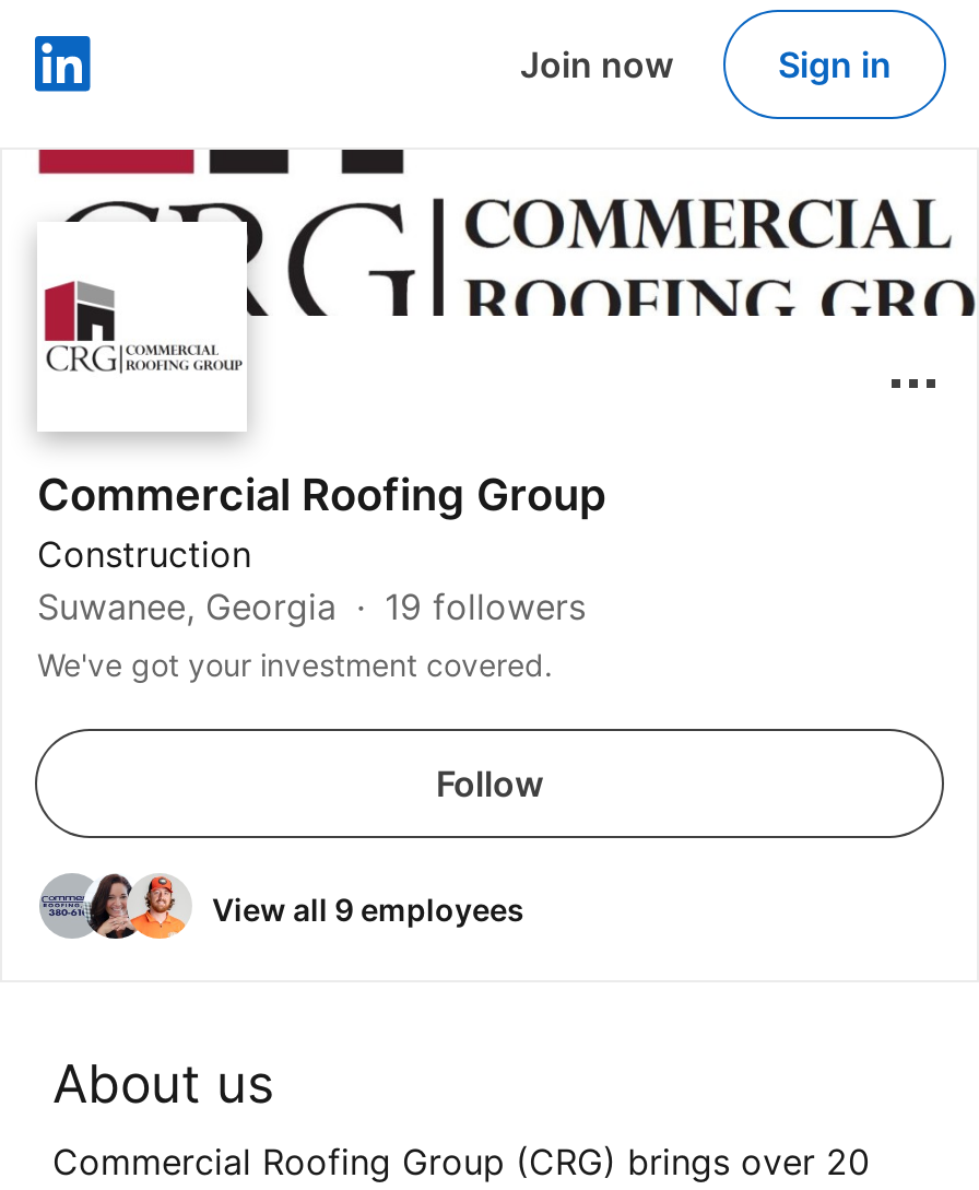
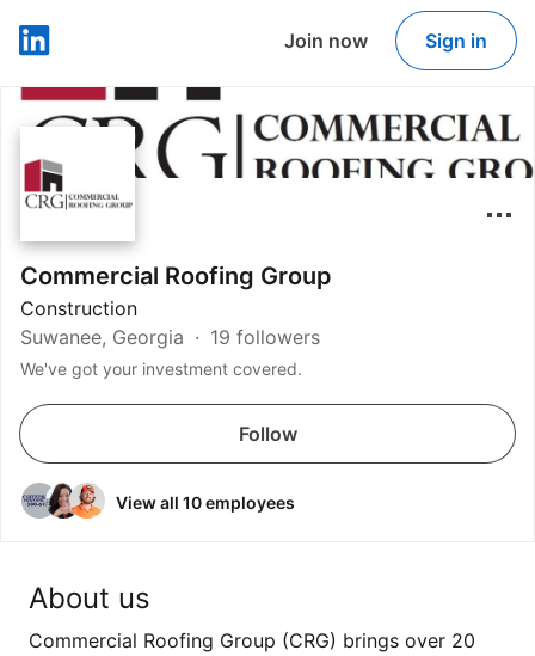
[212,889,524,927] View all 9 employees -> [116,492,295,512] View all 10 employees

